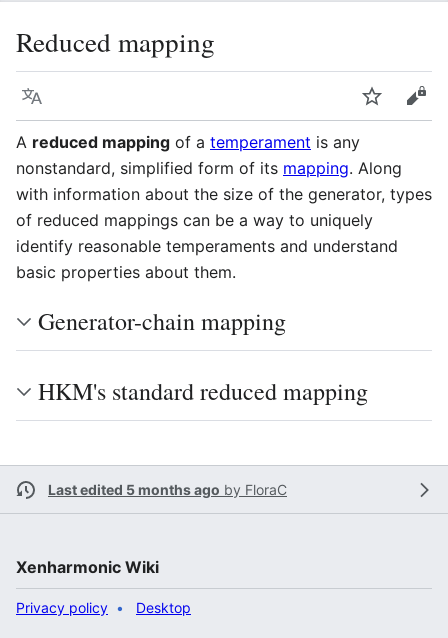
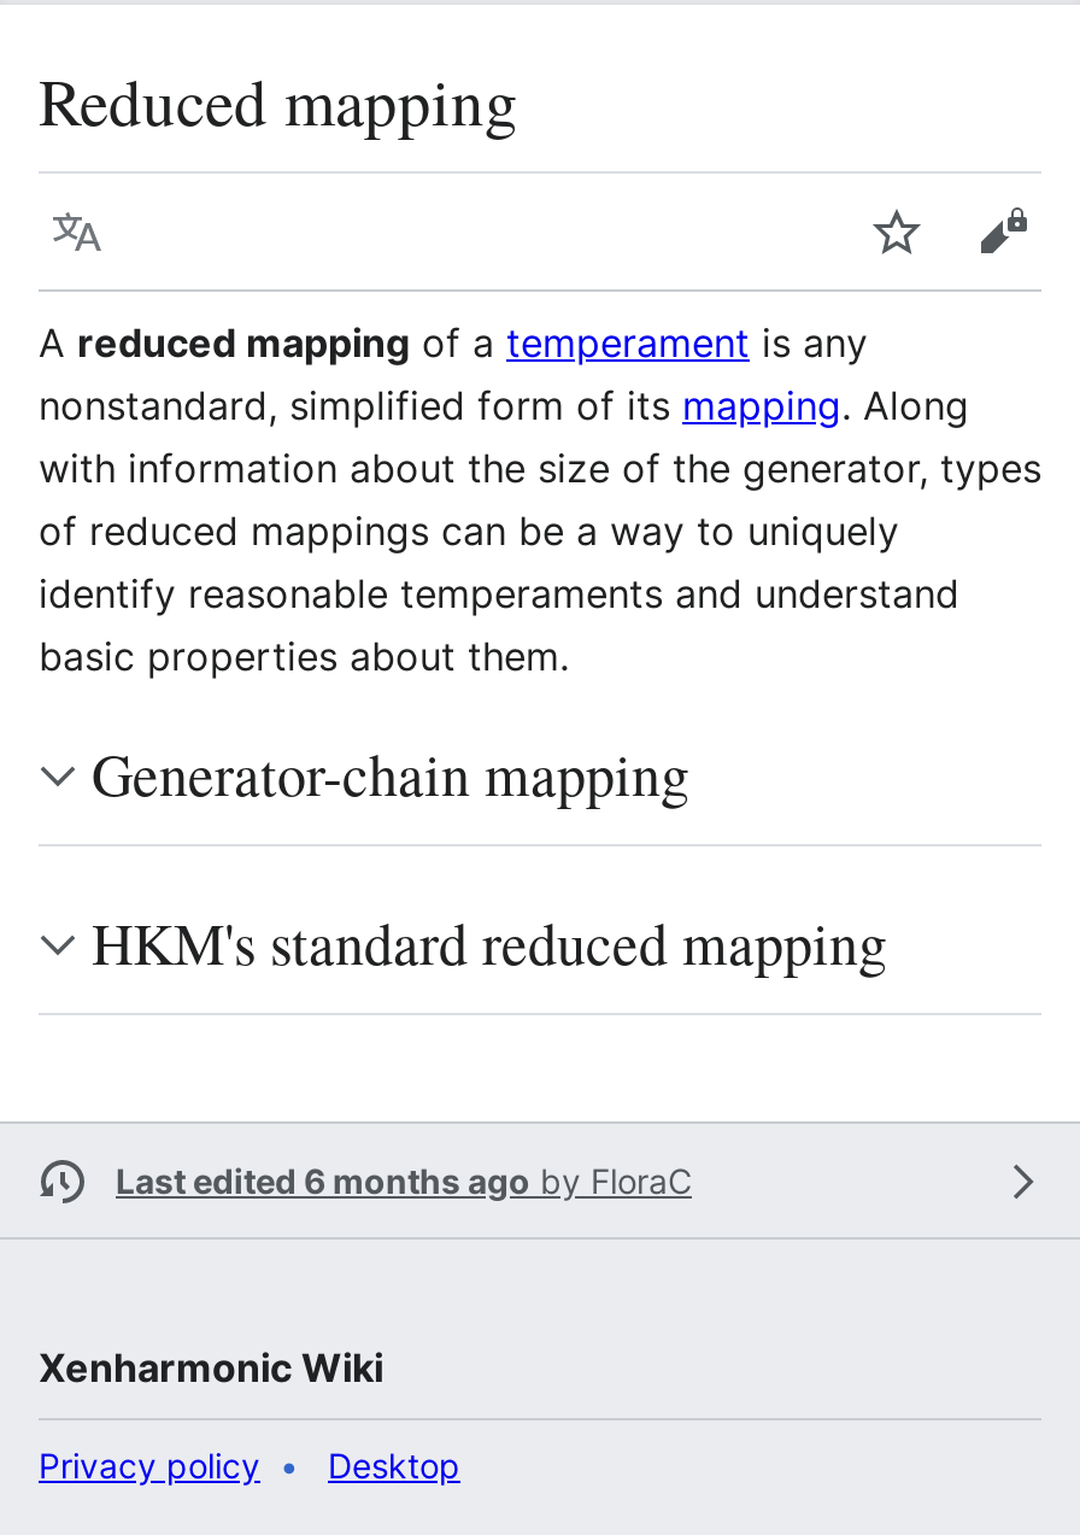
[48,481,287,498] Last edited 5 months ago by FloraC -> [116,1160,692,1201] Last edited 6 months ago by FloraC

